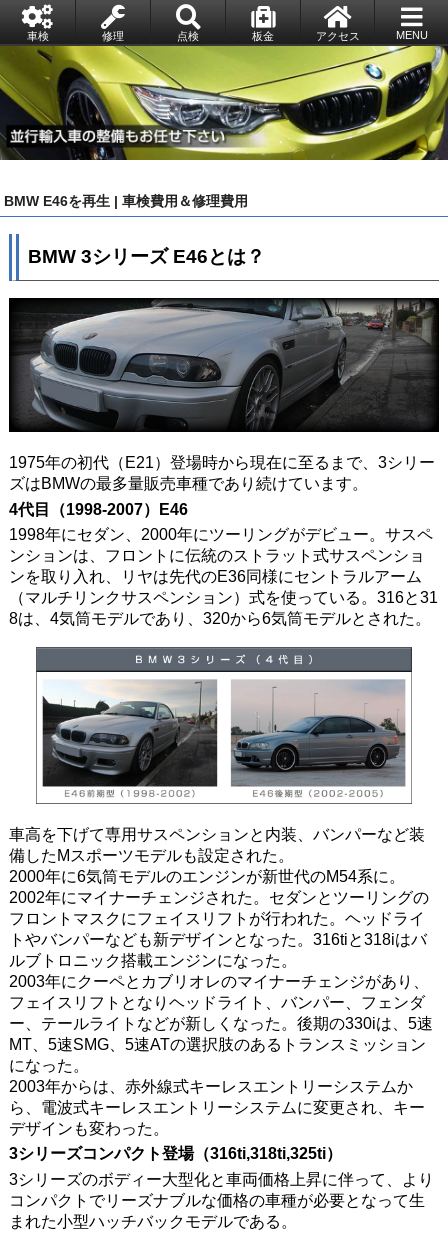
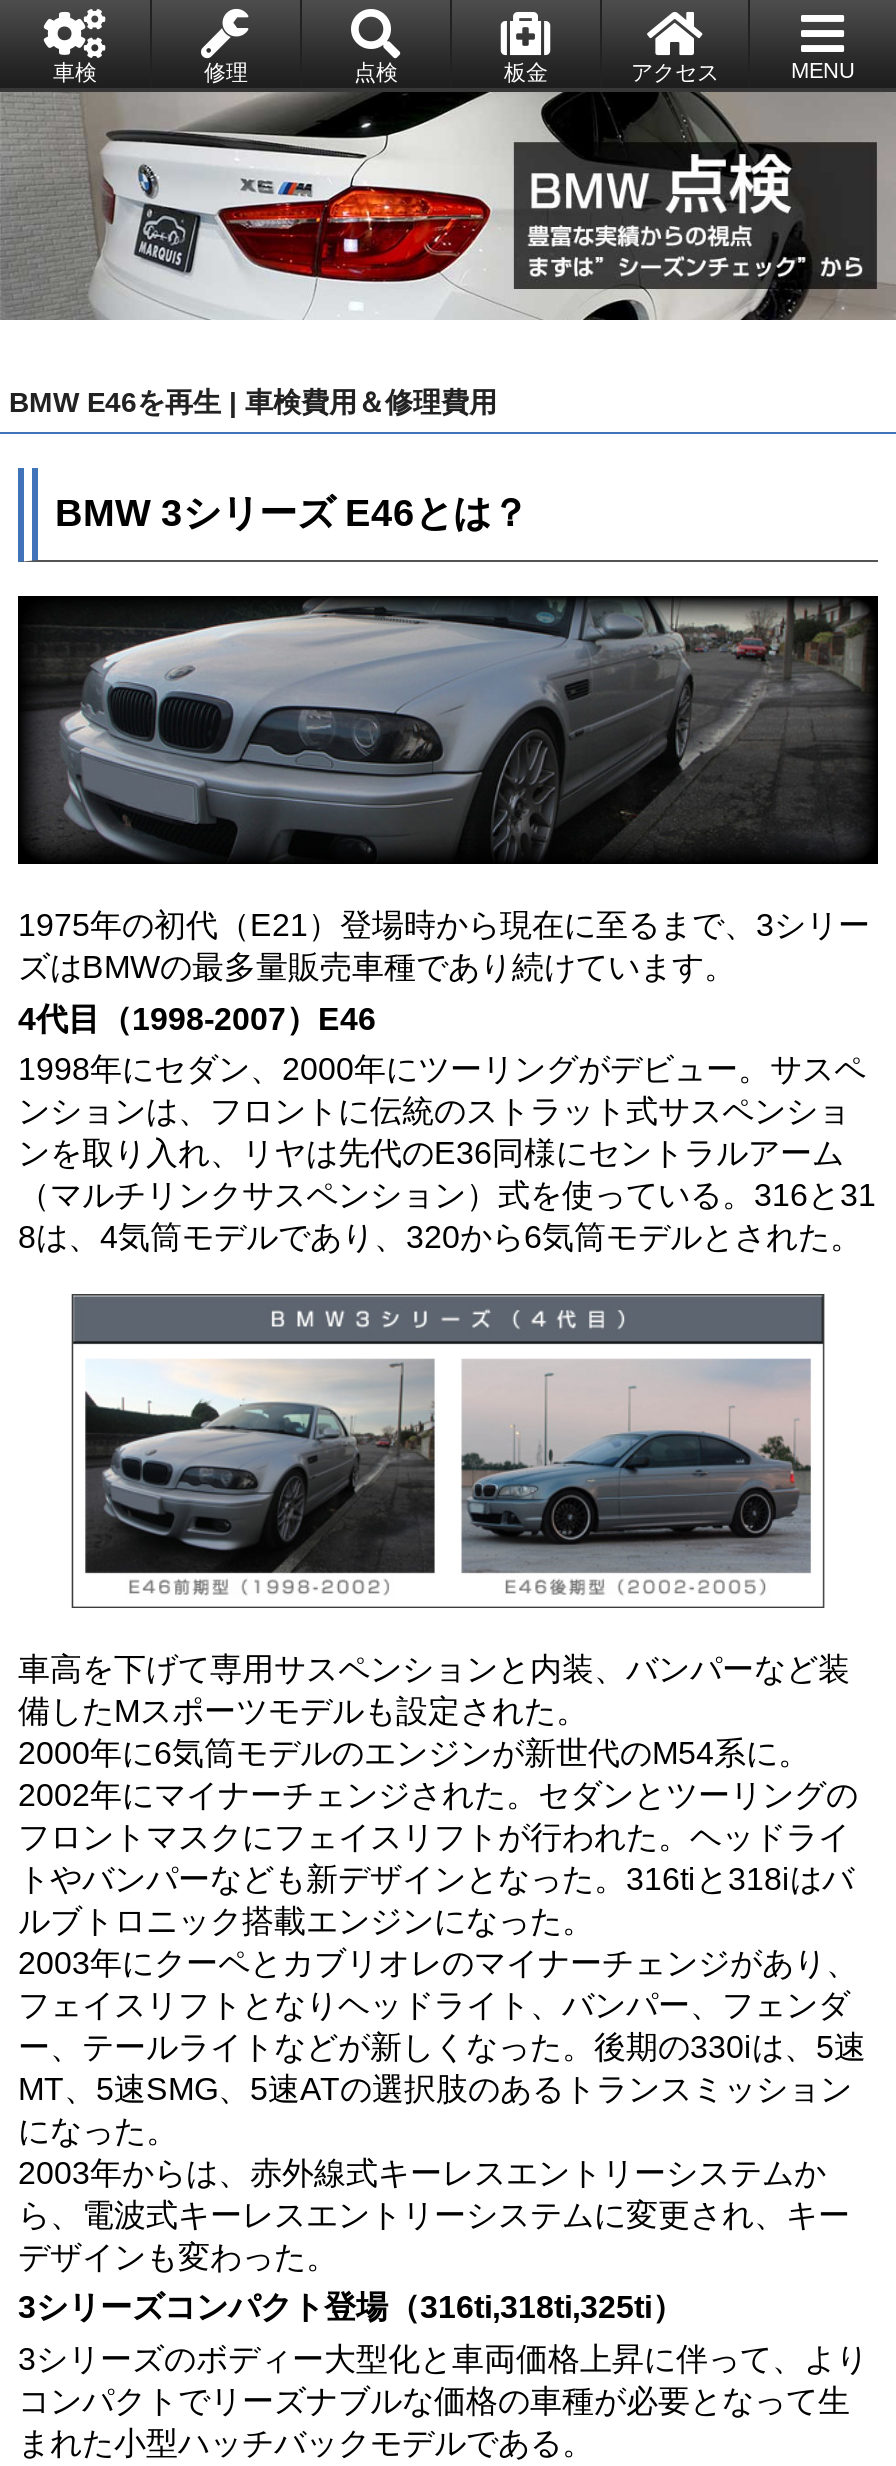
[3,45,445,161] [image] -> [6,90,890,322] [image]

